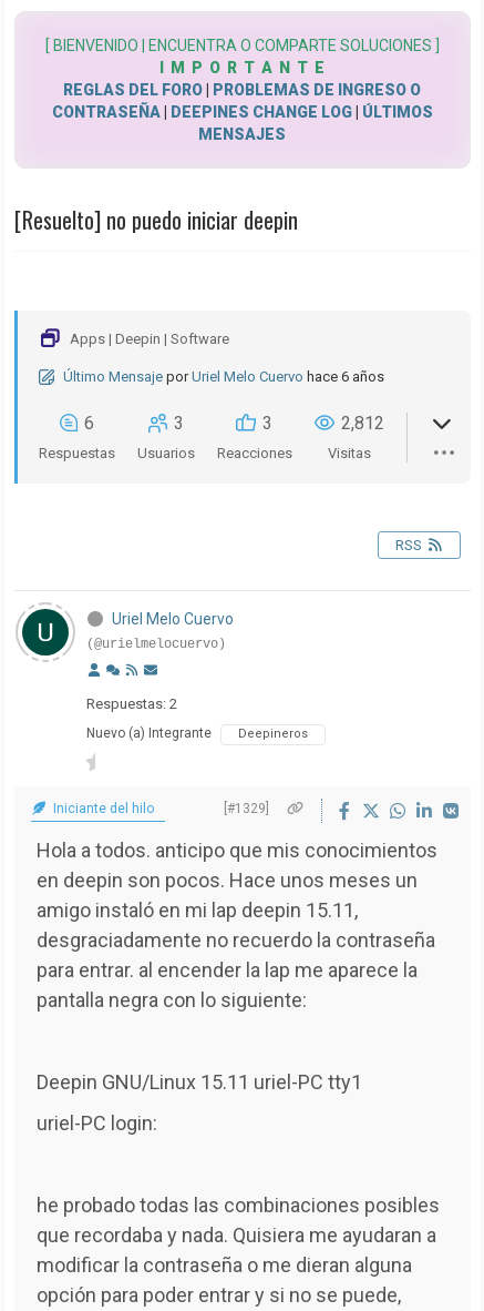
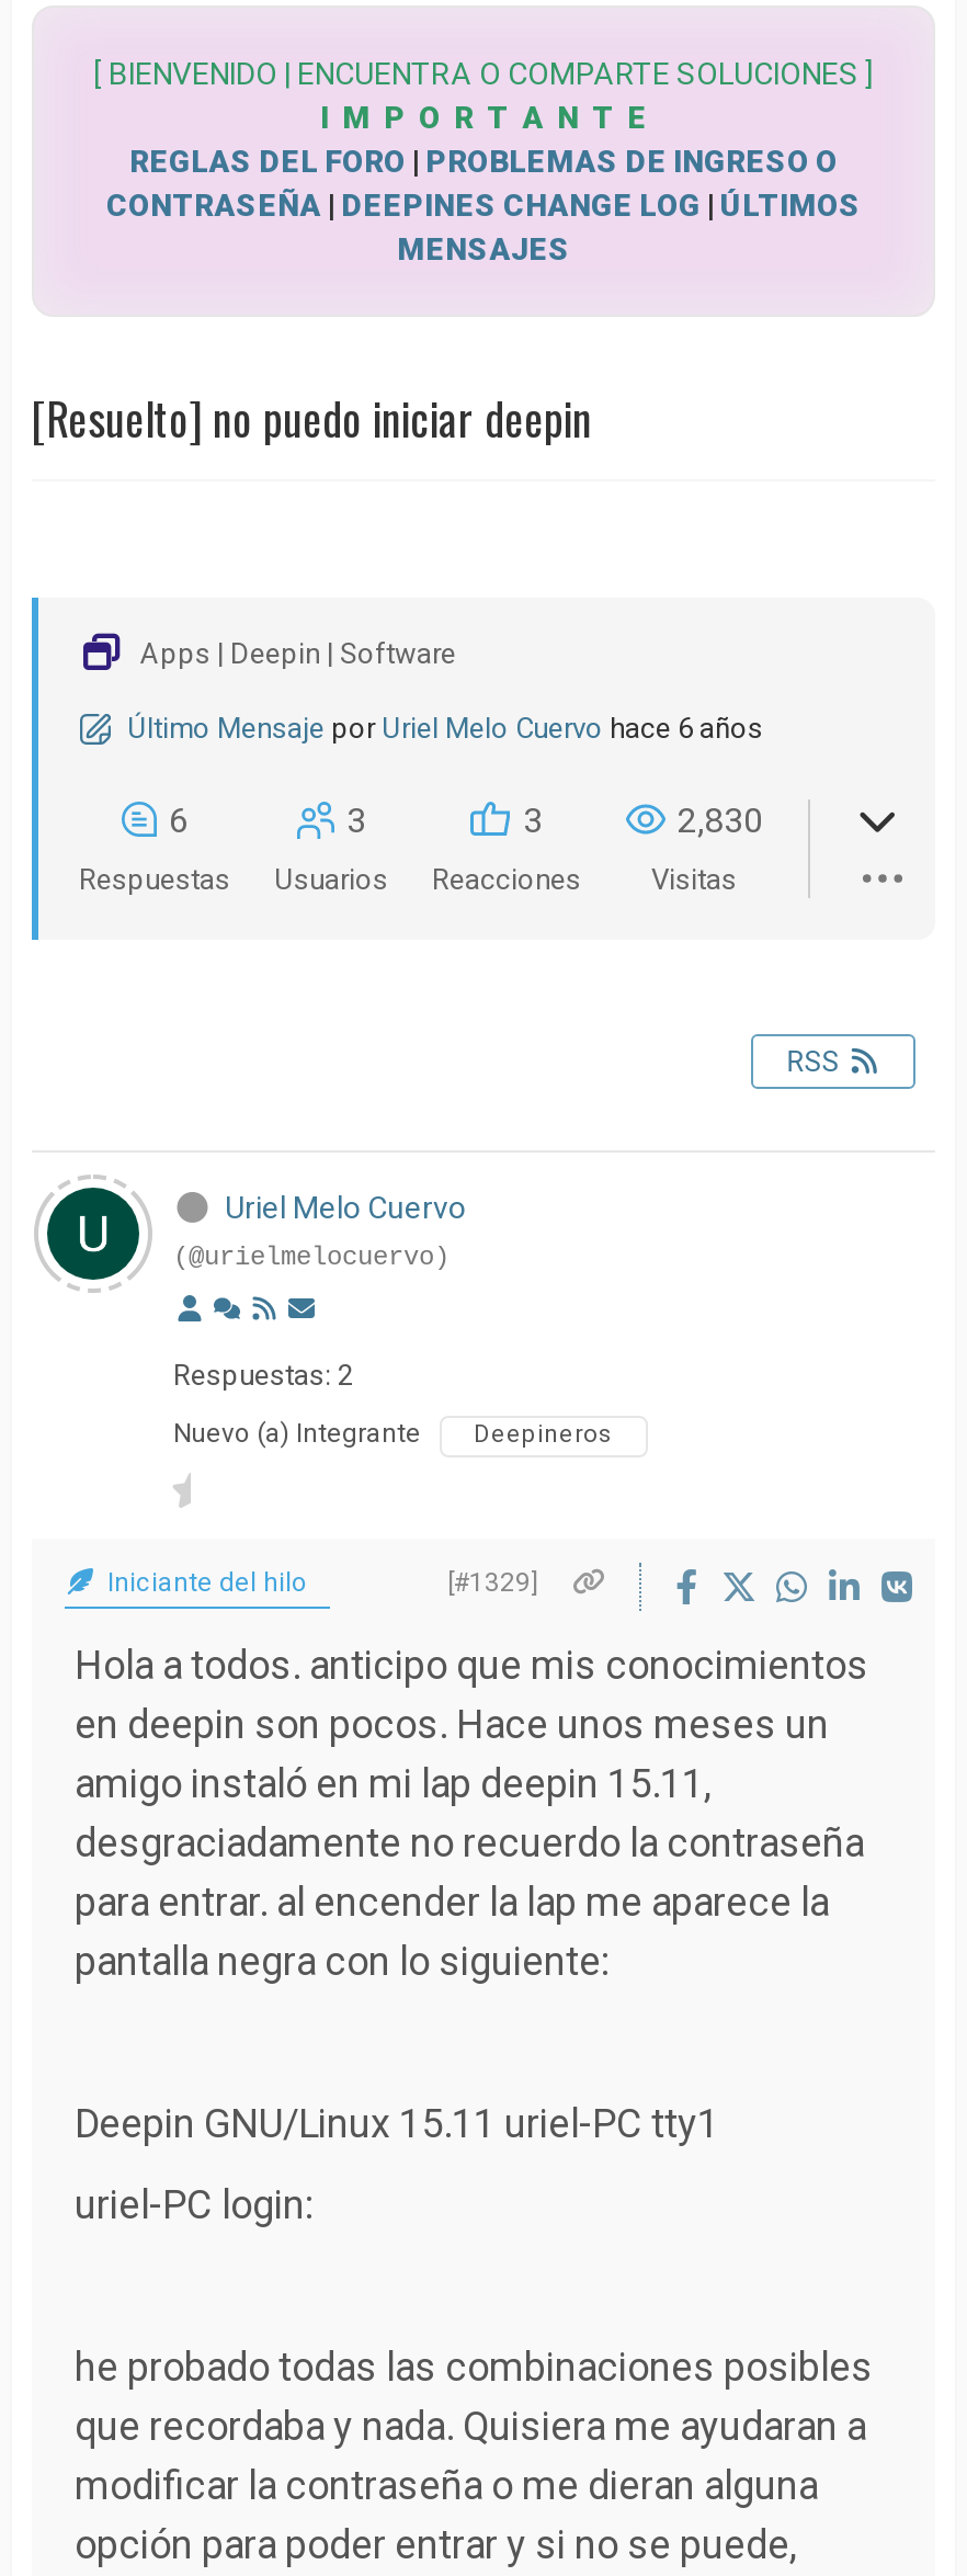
[341,412,384,433] 2,812 -> [678,799,763,841] 2,830

